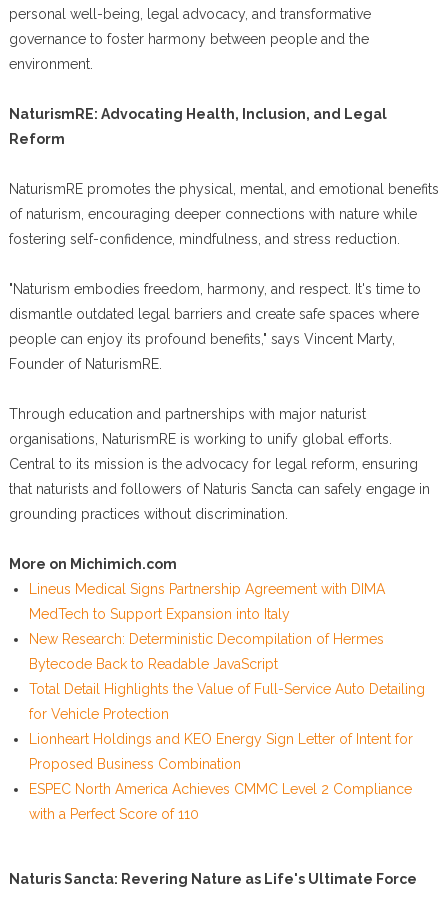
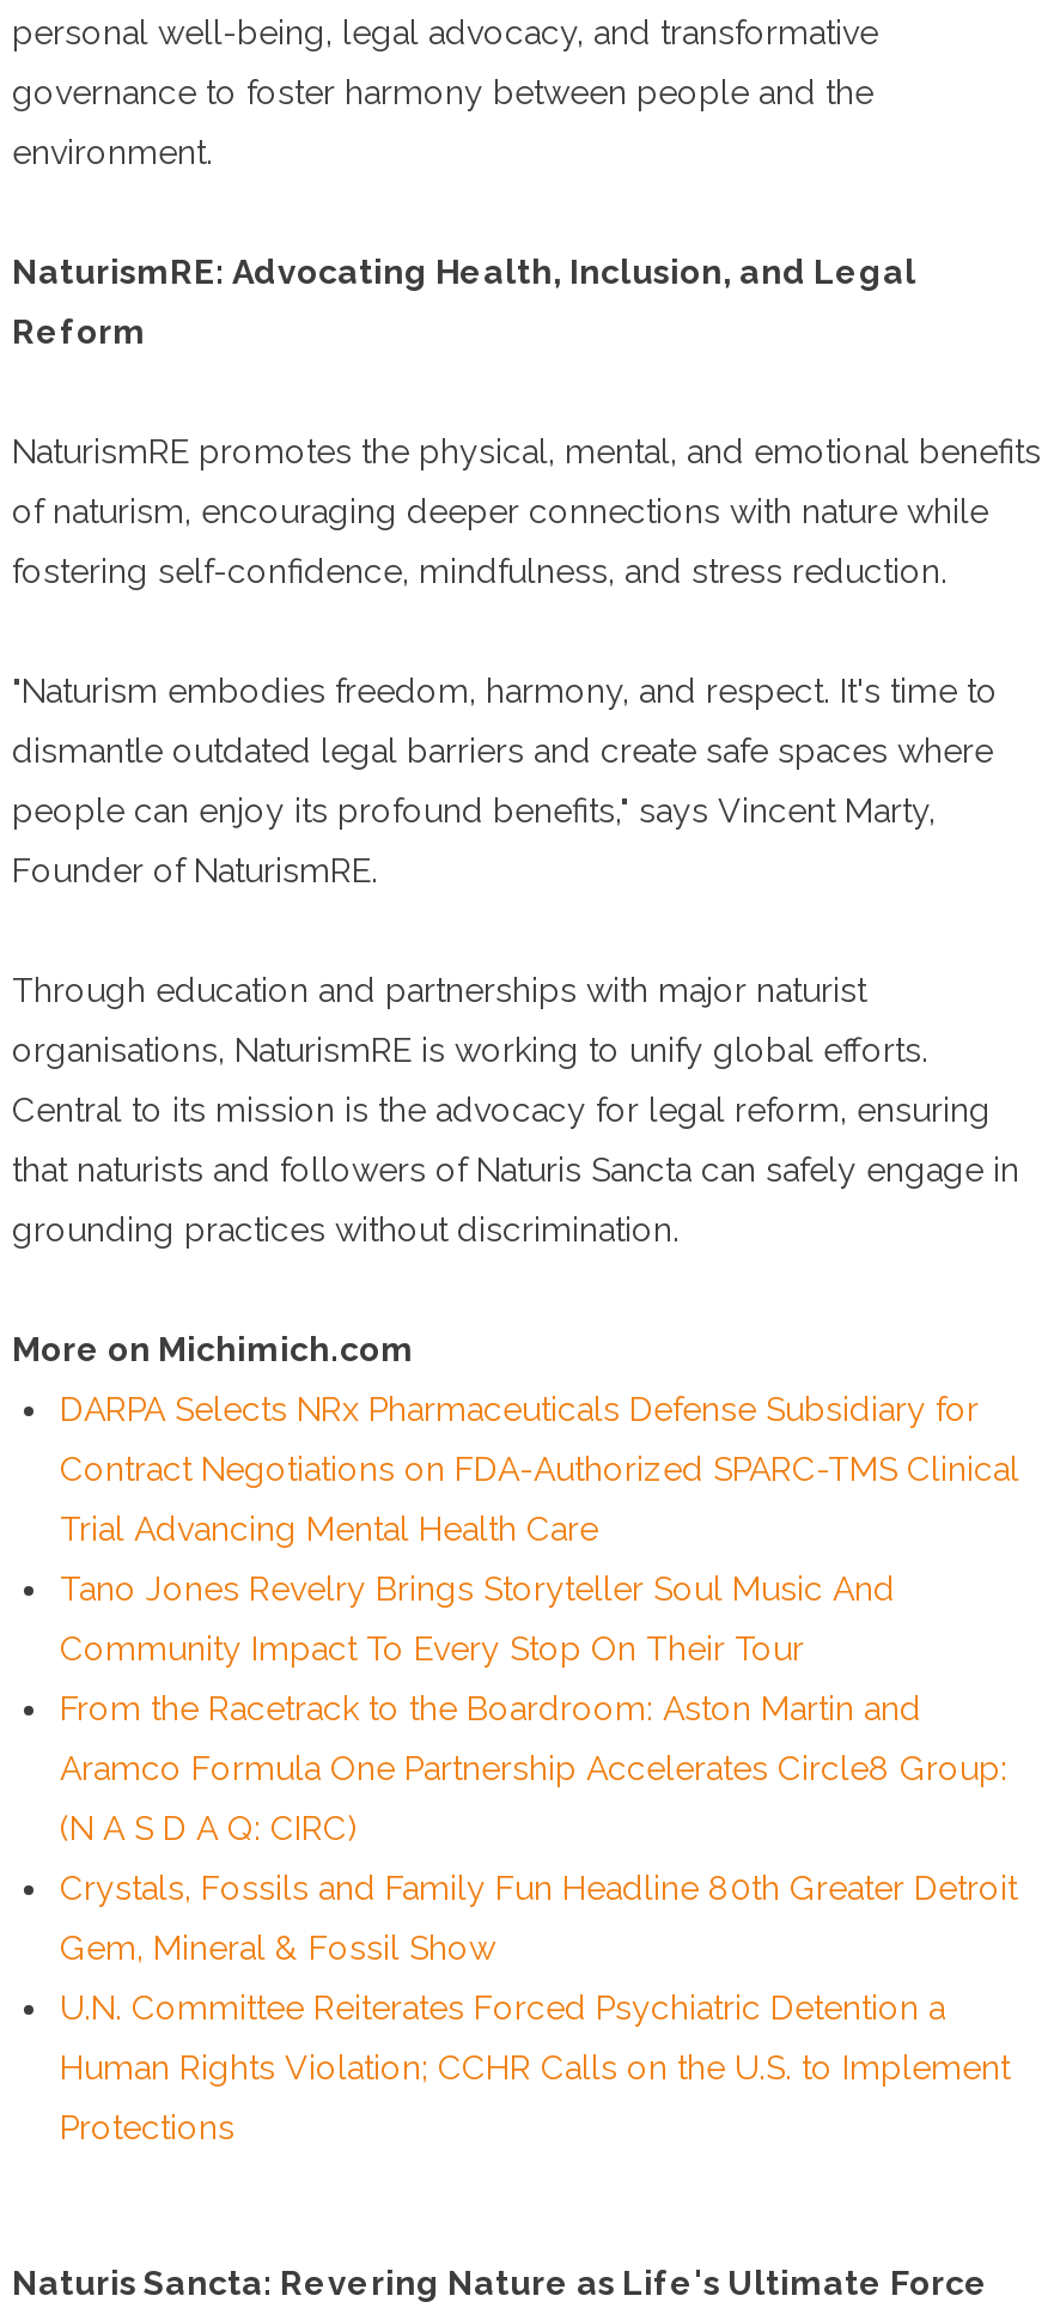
[29,581,425,822] Lineus Medical Signs Partnership Agreement with DIMA | MedTech to Support Expansion into Italy | New Research: Deterministic Decompilation of Hermes | Bytecode Back to Readable JavaScript | Total Detail Highlights the Value of Full-Service Auto Detailing | for Vehicle Protection | Lionheart Holdings and KEO Energy Sign Letter of Intent for | Proposed Business Combination | ESPEC North America Achieves CMMC Level 2 Compliance | with a Perfect Score of 110 -> [60,1390,1019,2146] DARPA Selects NRx Pharmaceuticals Defense Subsidiary for | Contract Negotiations on FDA-Authorized SPARC-TMS Clinical | Trial Advancing Mental Health Care | Tano Jones Revelry Brings Storyteller Soul Music And | Community Impact To Every Stop On Their Tour | From the Racetrack to the Boardroom: Aston Martin and | Aramco Formula One Partnership Accelerates Circle8 Group: | (N A S D A Q: CIRC) | Crystals, Fossils and Family Fun Headline 80th Greater Detroit | Gem, Mineral & Fossil Show | U.N. Committee Reiterates Forced Psychiatric Detention a | Human Rights Violation; CCHR Calls on the U.S. to Implement | Protections

